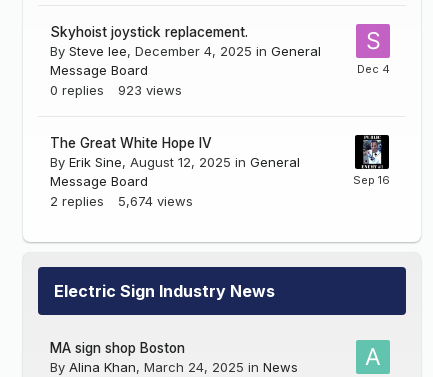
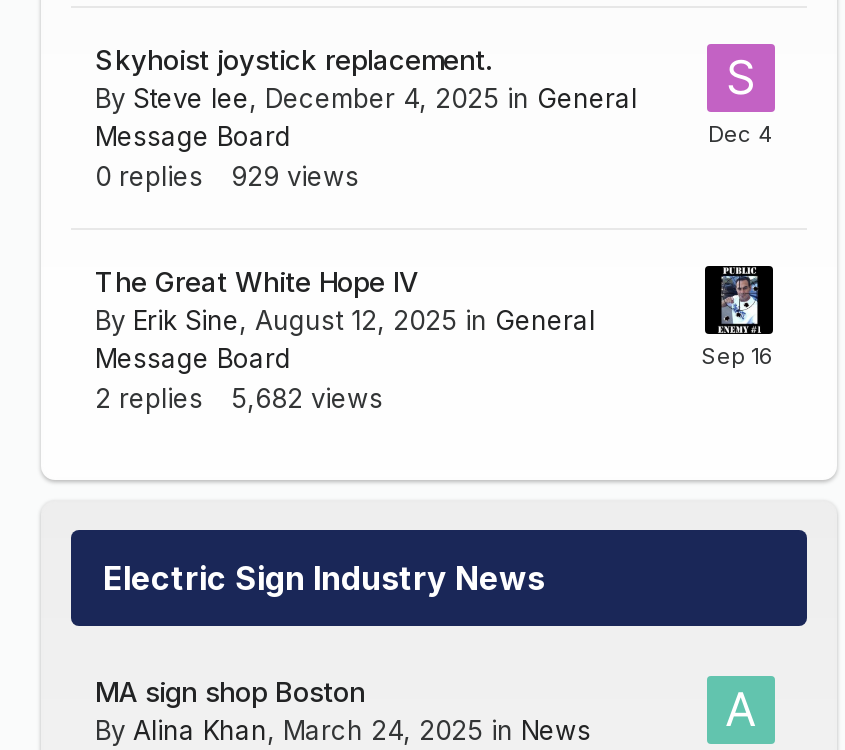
[50,82,182,98] 0 replies 923 views -> [95,160,359,192] 0 replies 929 views
[50,193,193,209] 2 replies 5,674 views -> [95,382,383,414] 2 replies 5,682 views

